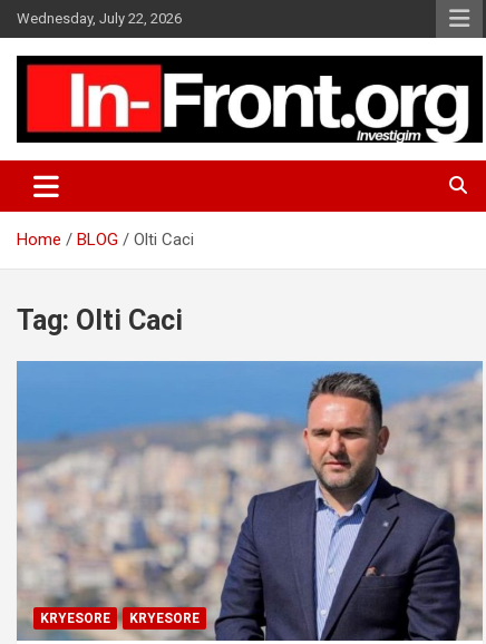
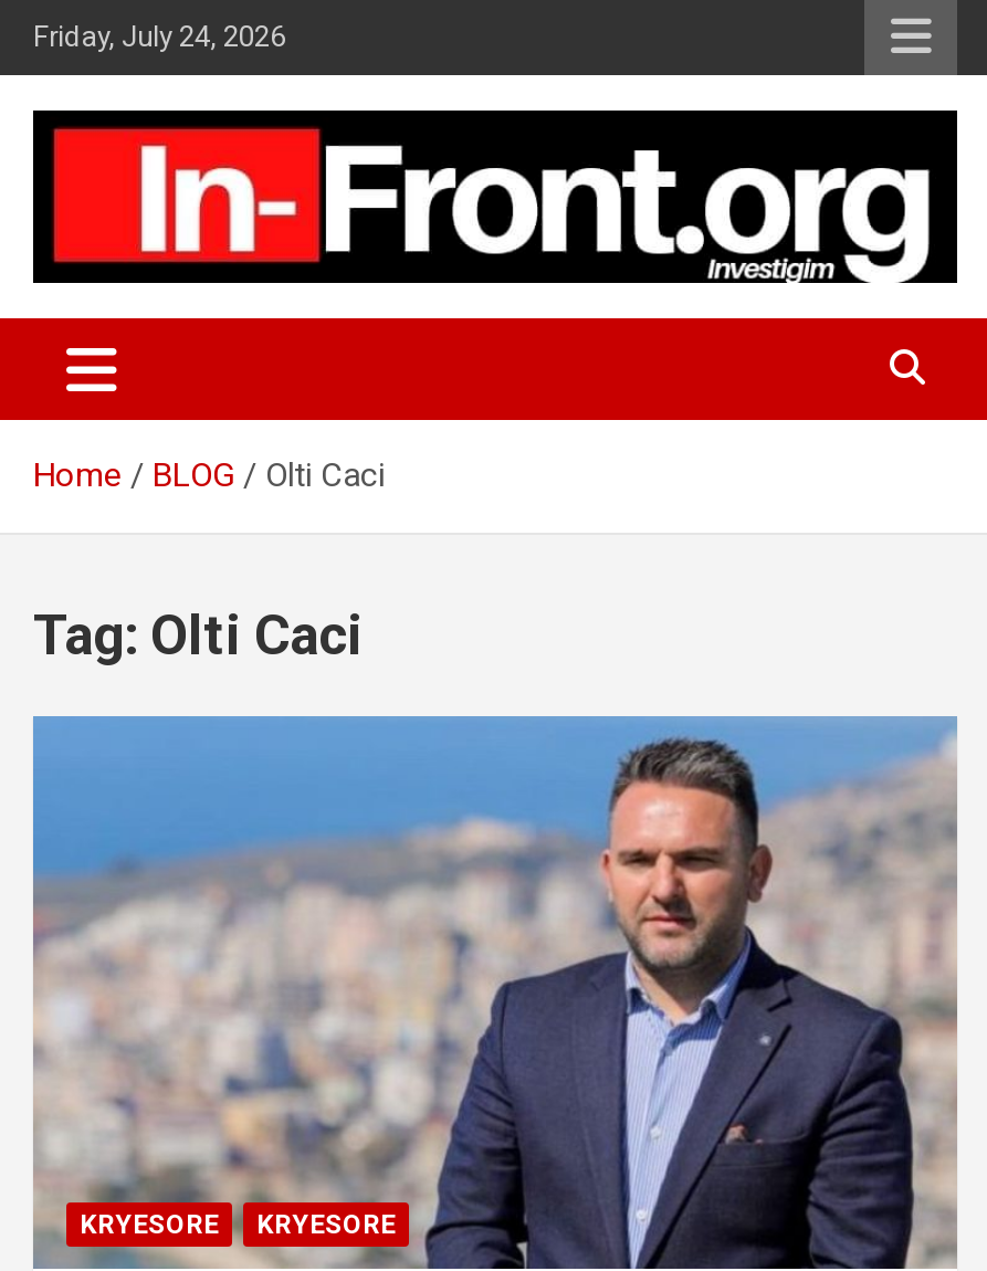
[17,10,182,27] Wednesday, July 22, 2026 -> [33,20,285,53] Friday, July 24, 2026

